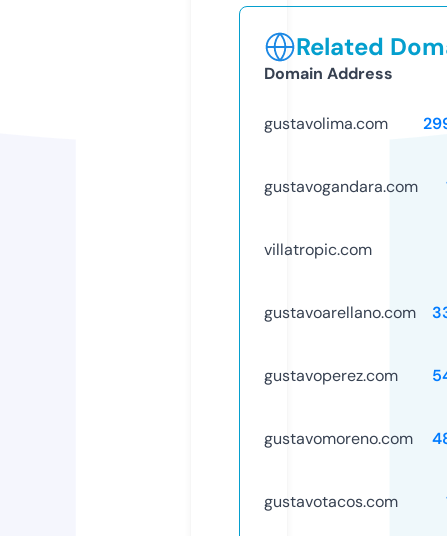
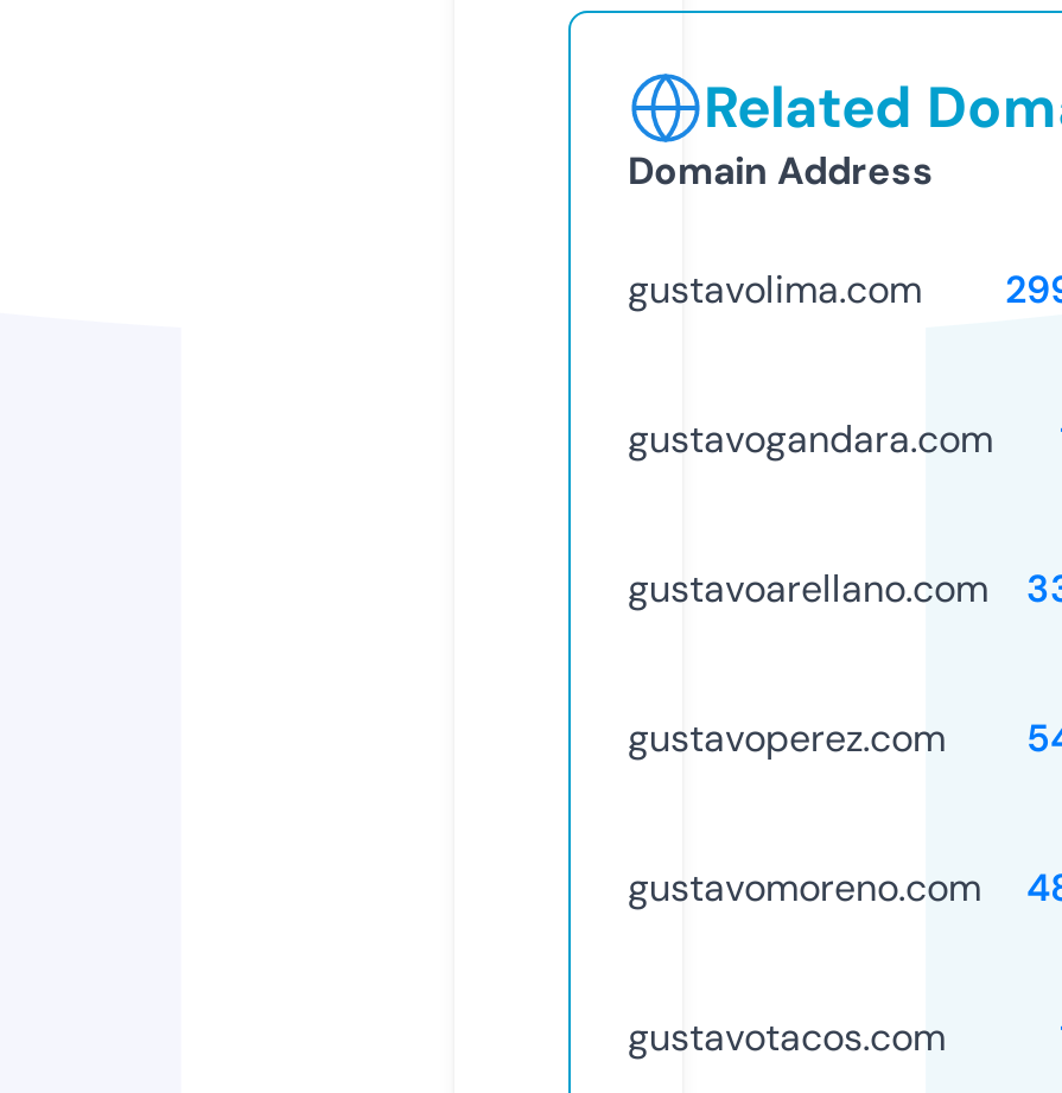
[264,239,372,260] villatropic.com -> none

